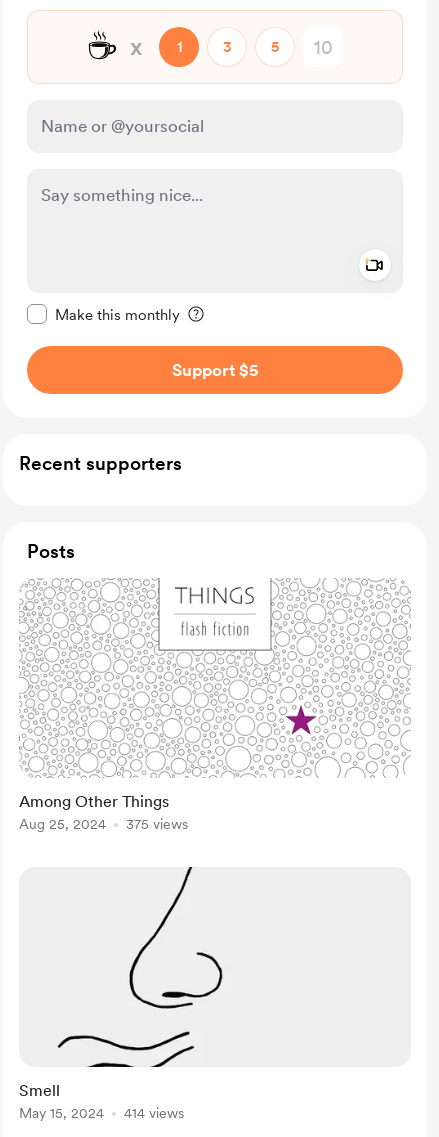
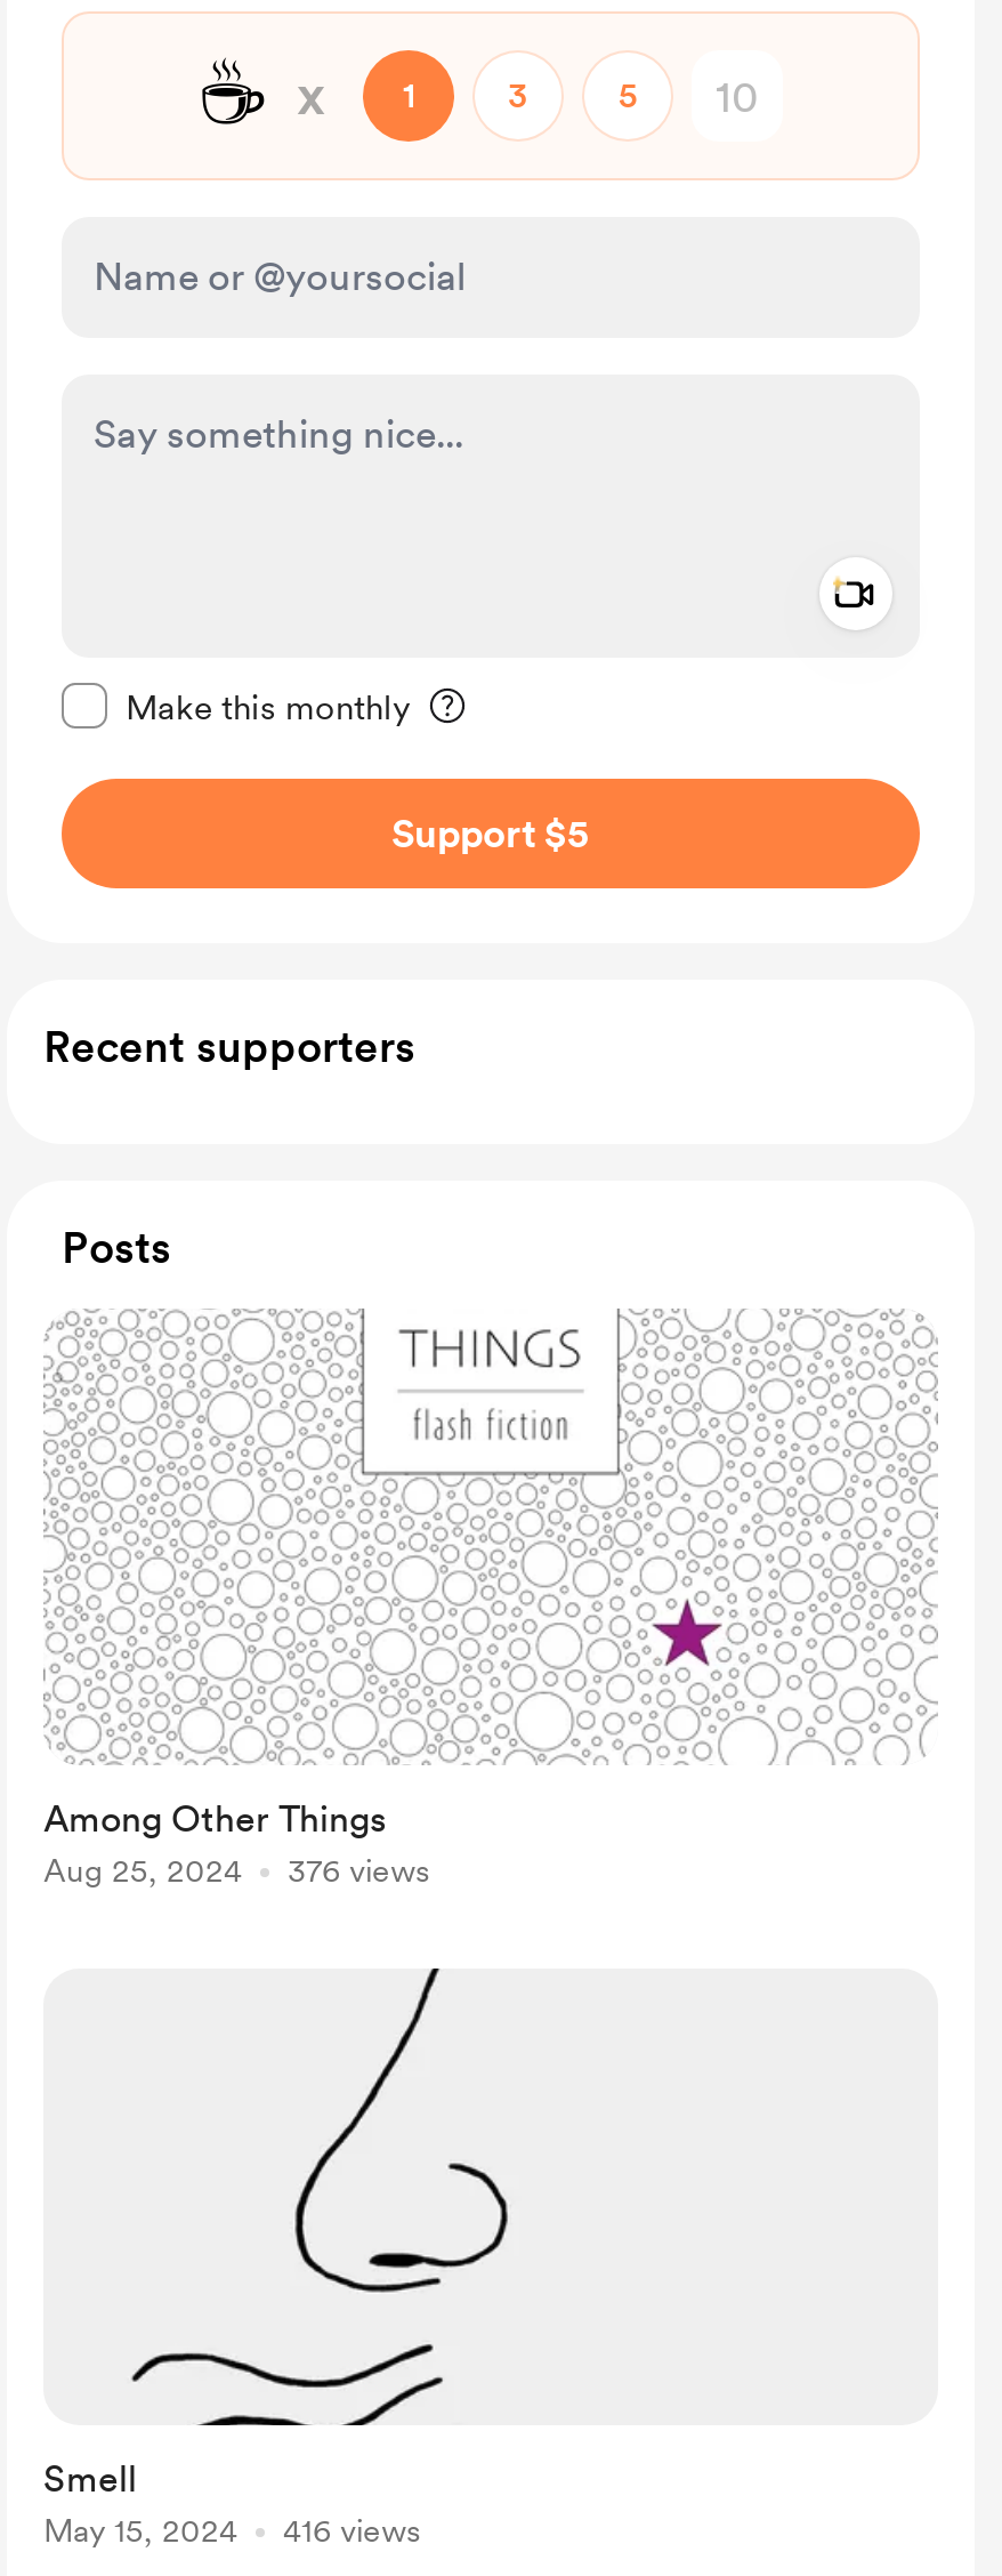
[19,816,188,832] Aug 25, 2024 375 views -> [43,1852,429,1889] Aug 25, 2024 376 views
[19,1105,184,1121] May 15, 2024 414 views -> [43,2512,420,2549] May 15, 2024 416 views

